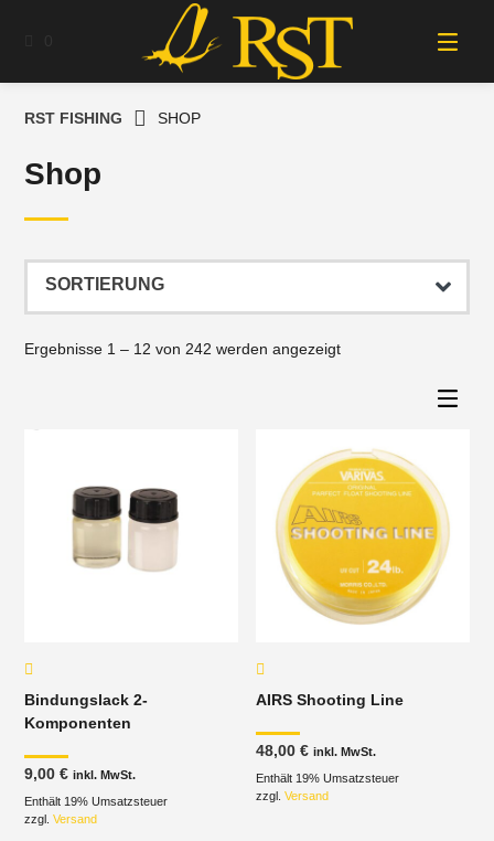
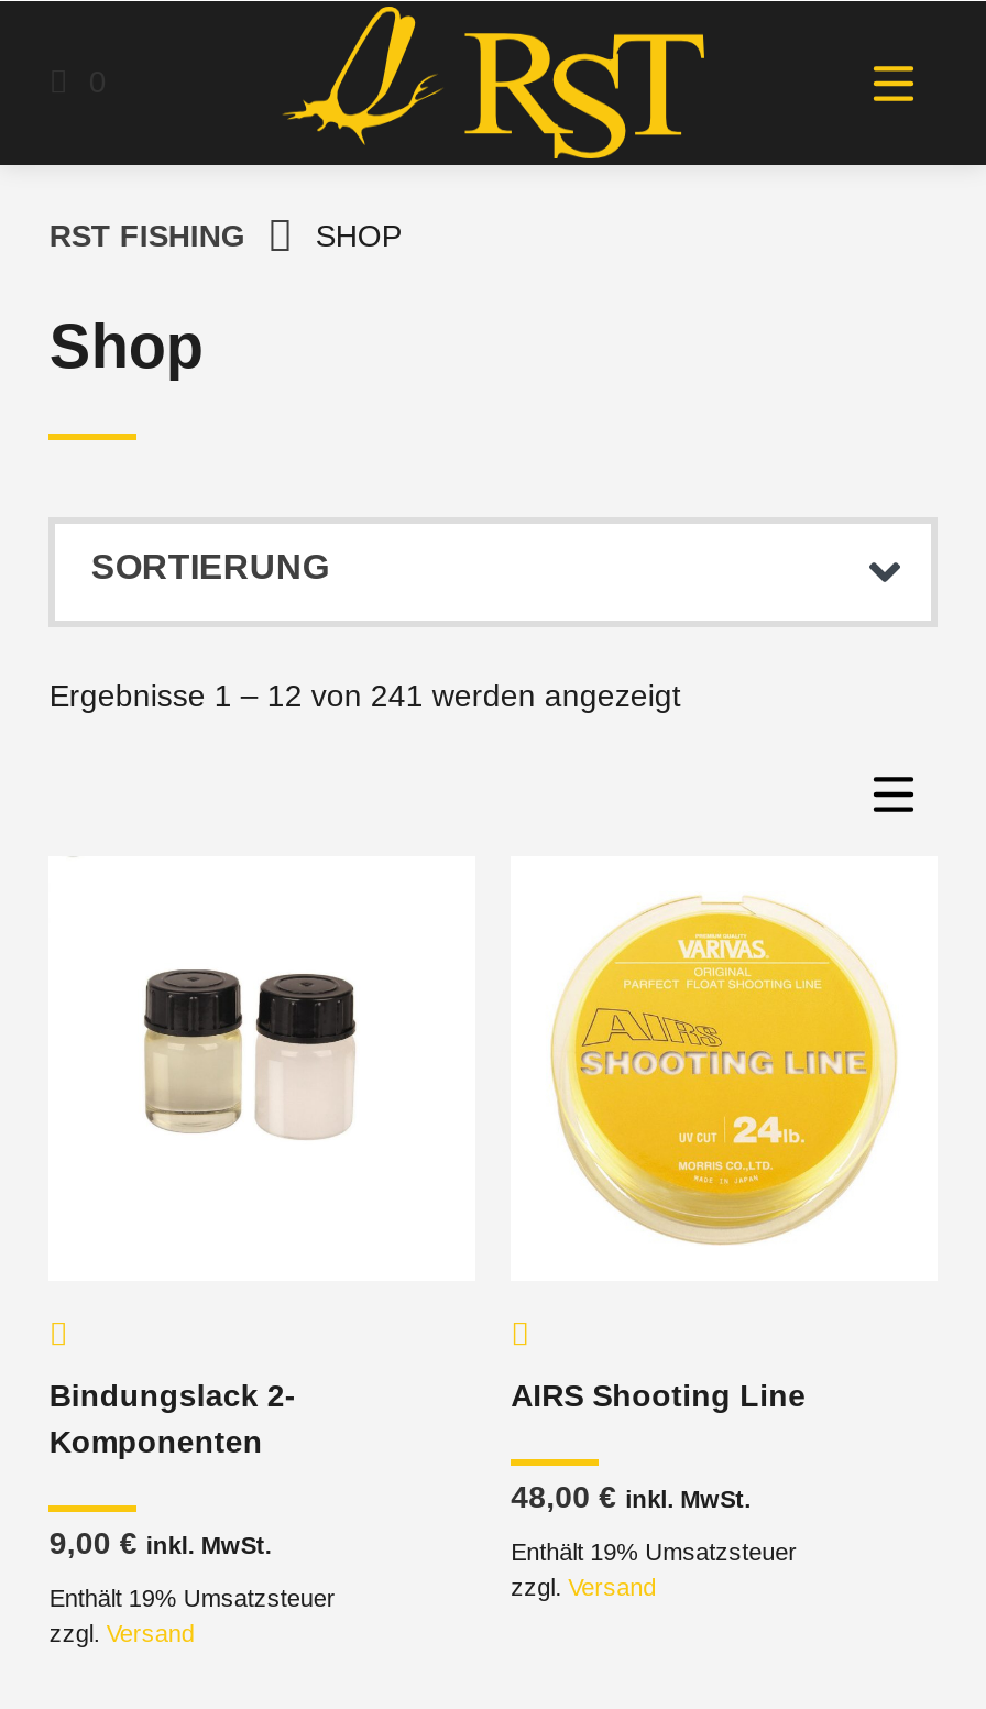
[25,339,341,357] Ergebnisse 1 – 12 von 242 werden angezeigt -> [49,677,681,712] Ergebnisse 1 – 12 von 241 werden angezeigt

